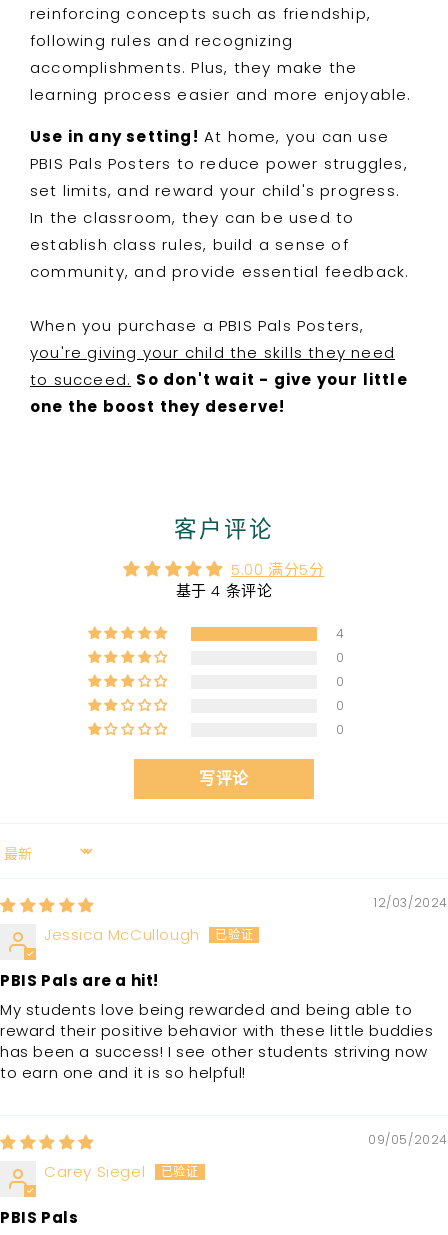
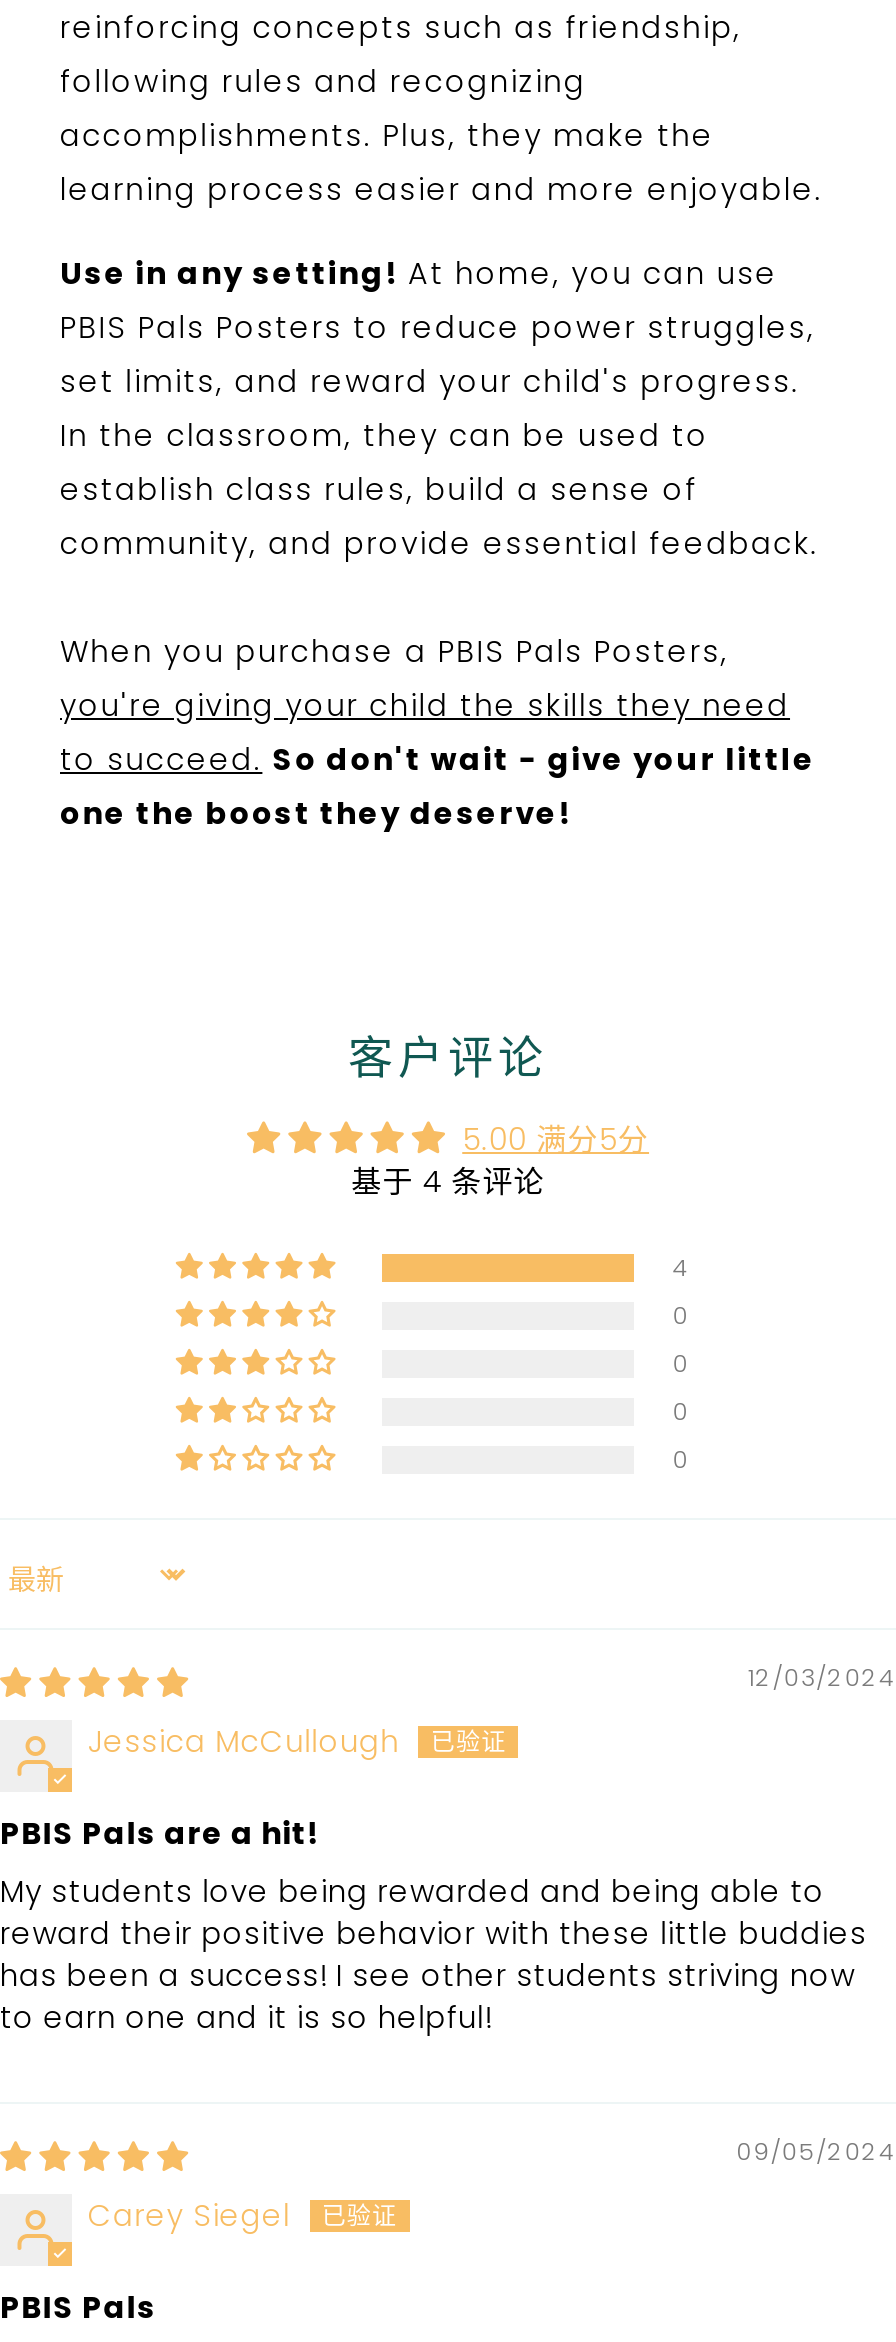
[199,767,249,790] 写评论 -> none

